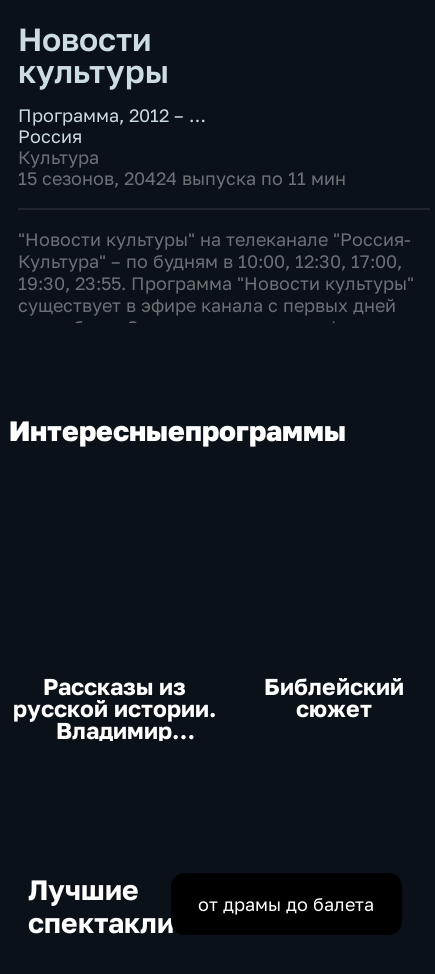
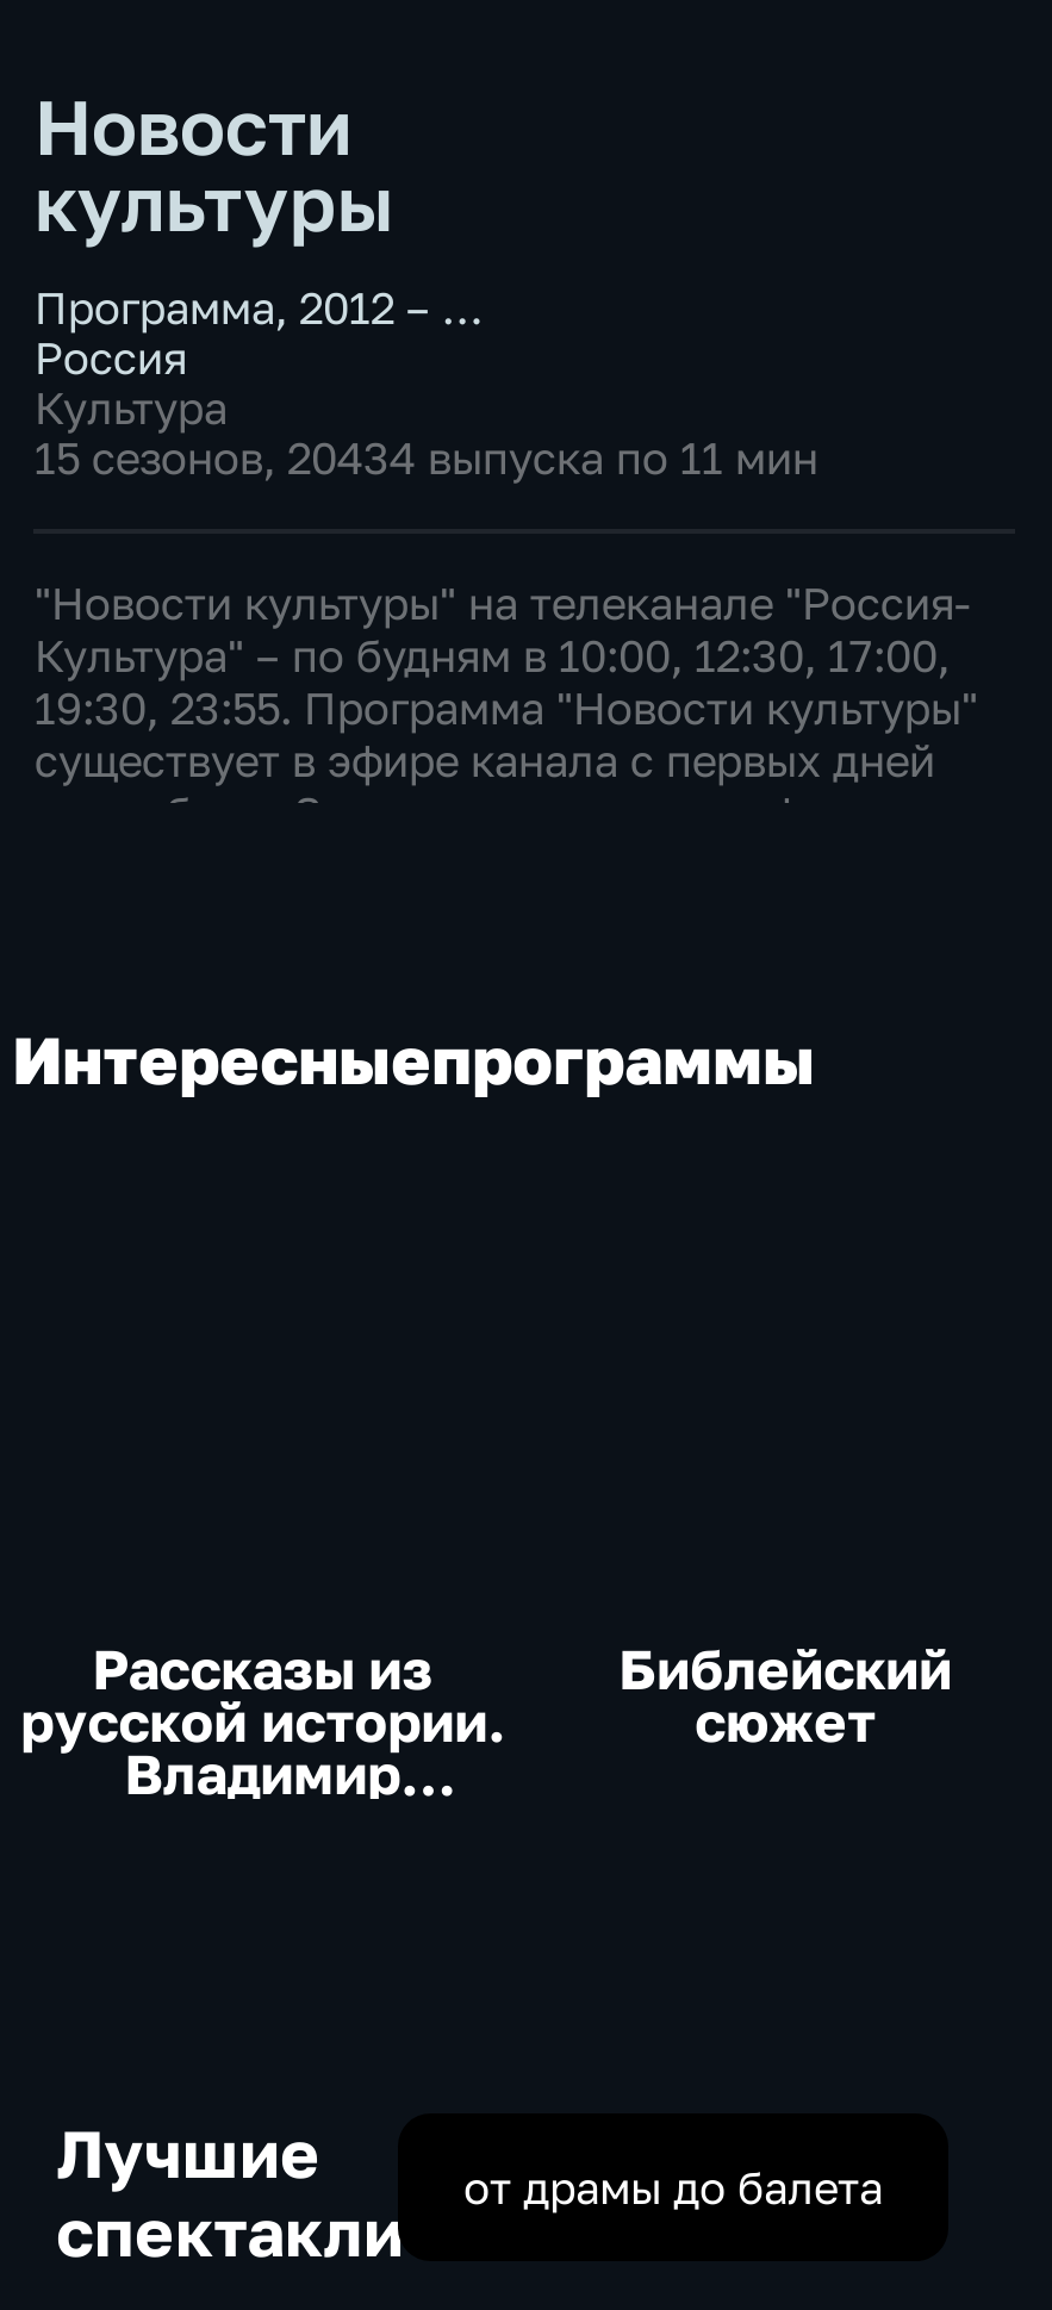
[18,167,346,189] 15 сезонов, 20424 выпуска по 11 мин -> [34,432,818,484] 15 сезонов, 20434 выпуска по 11 мин

